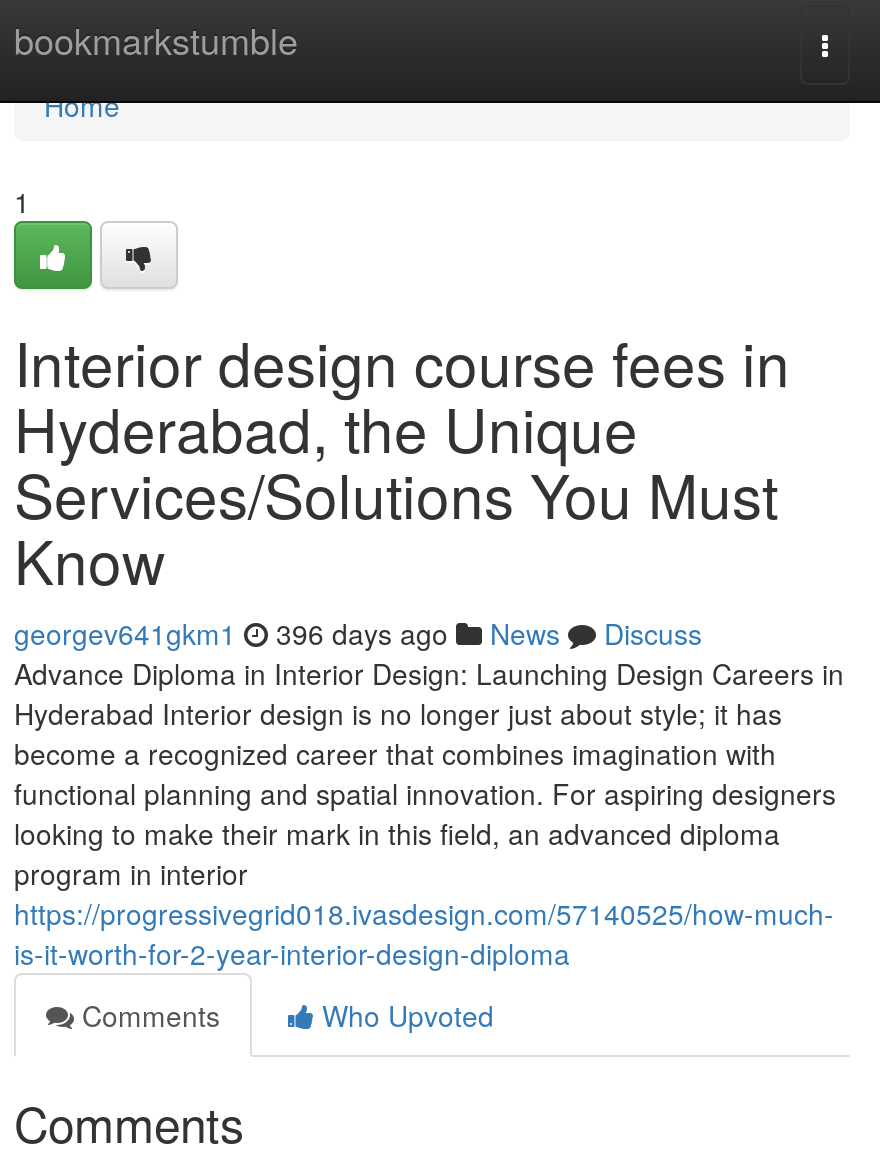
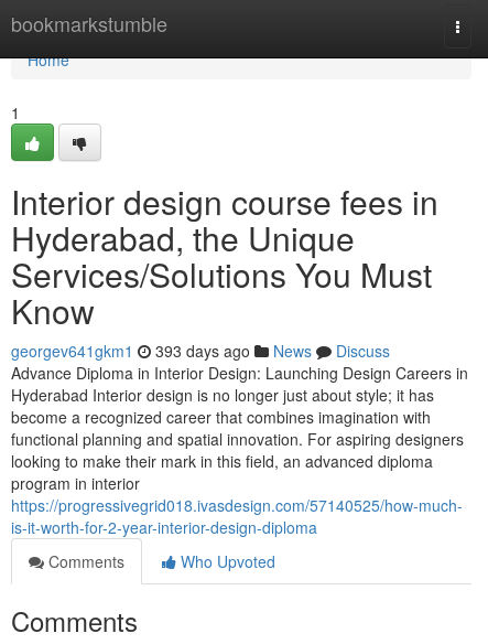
[14,613,702,653] georgev641gkm1 396 days ago News Discuss -> [11,340,390,362] georgev641gkm1 393 days ago News Discuss

